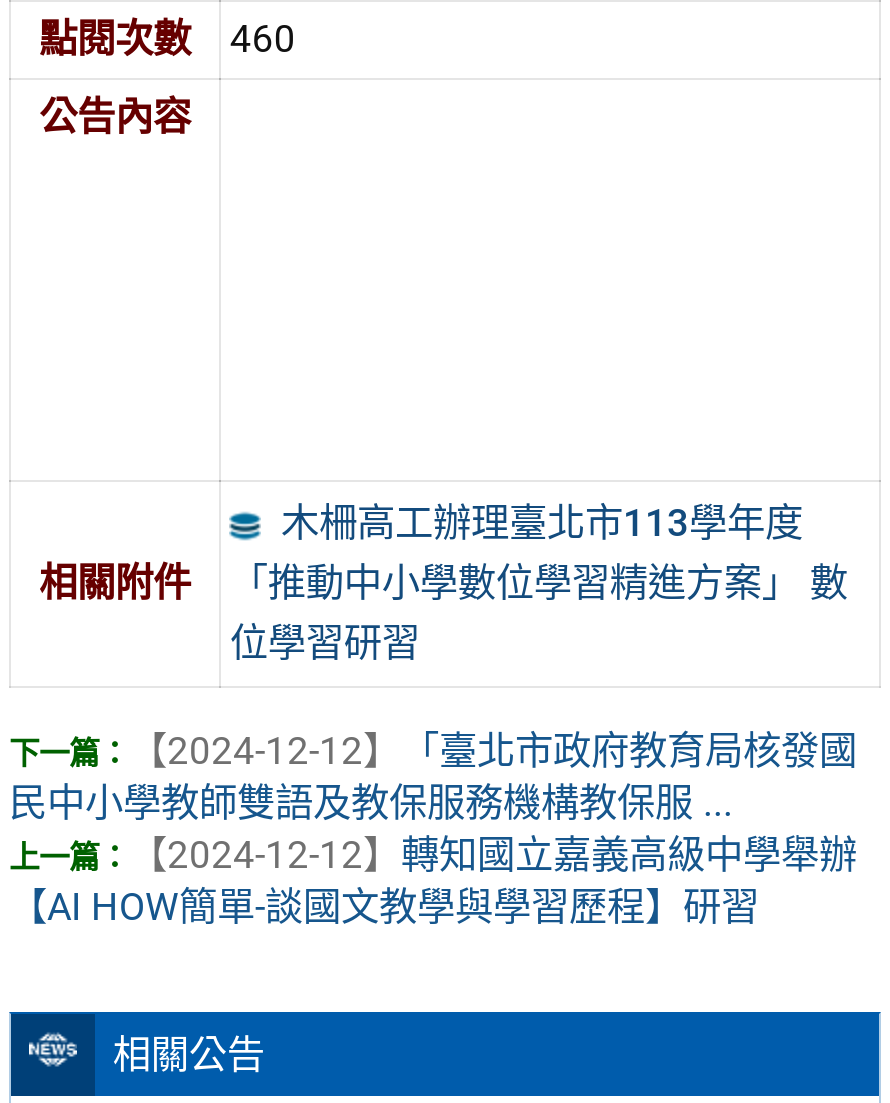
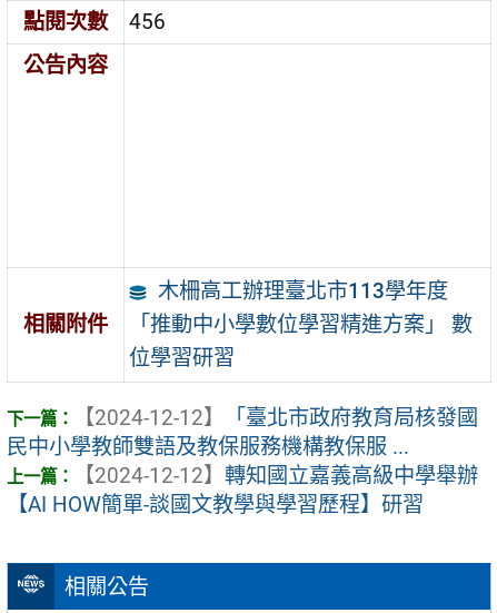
[39,17,296,63] 點閱次數 460 -> [23,9,166,35] 點閱次數 456

